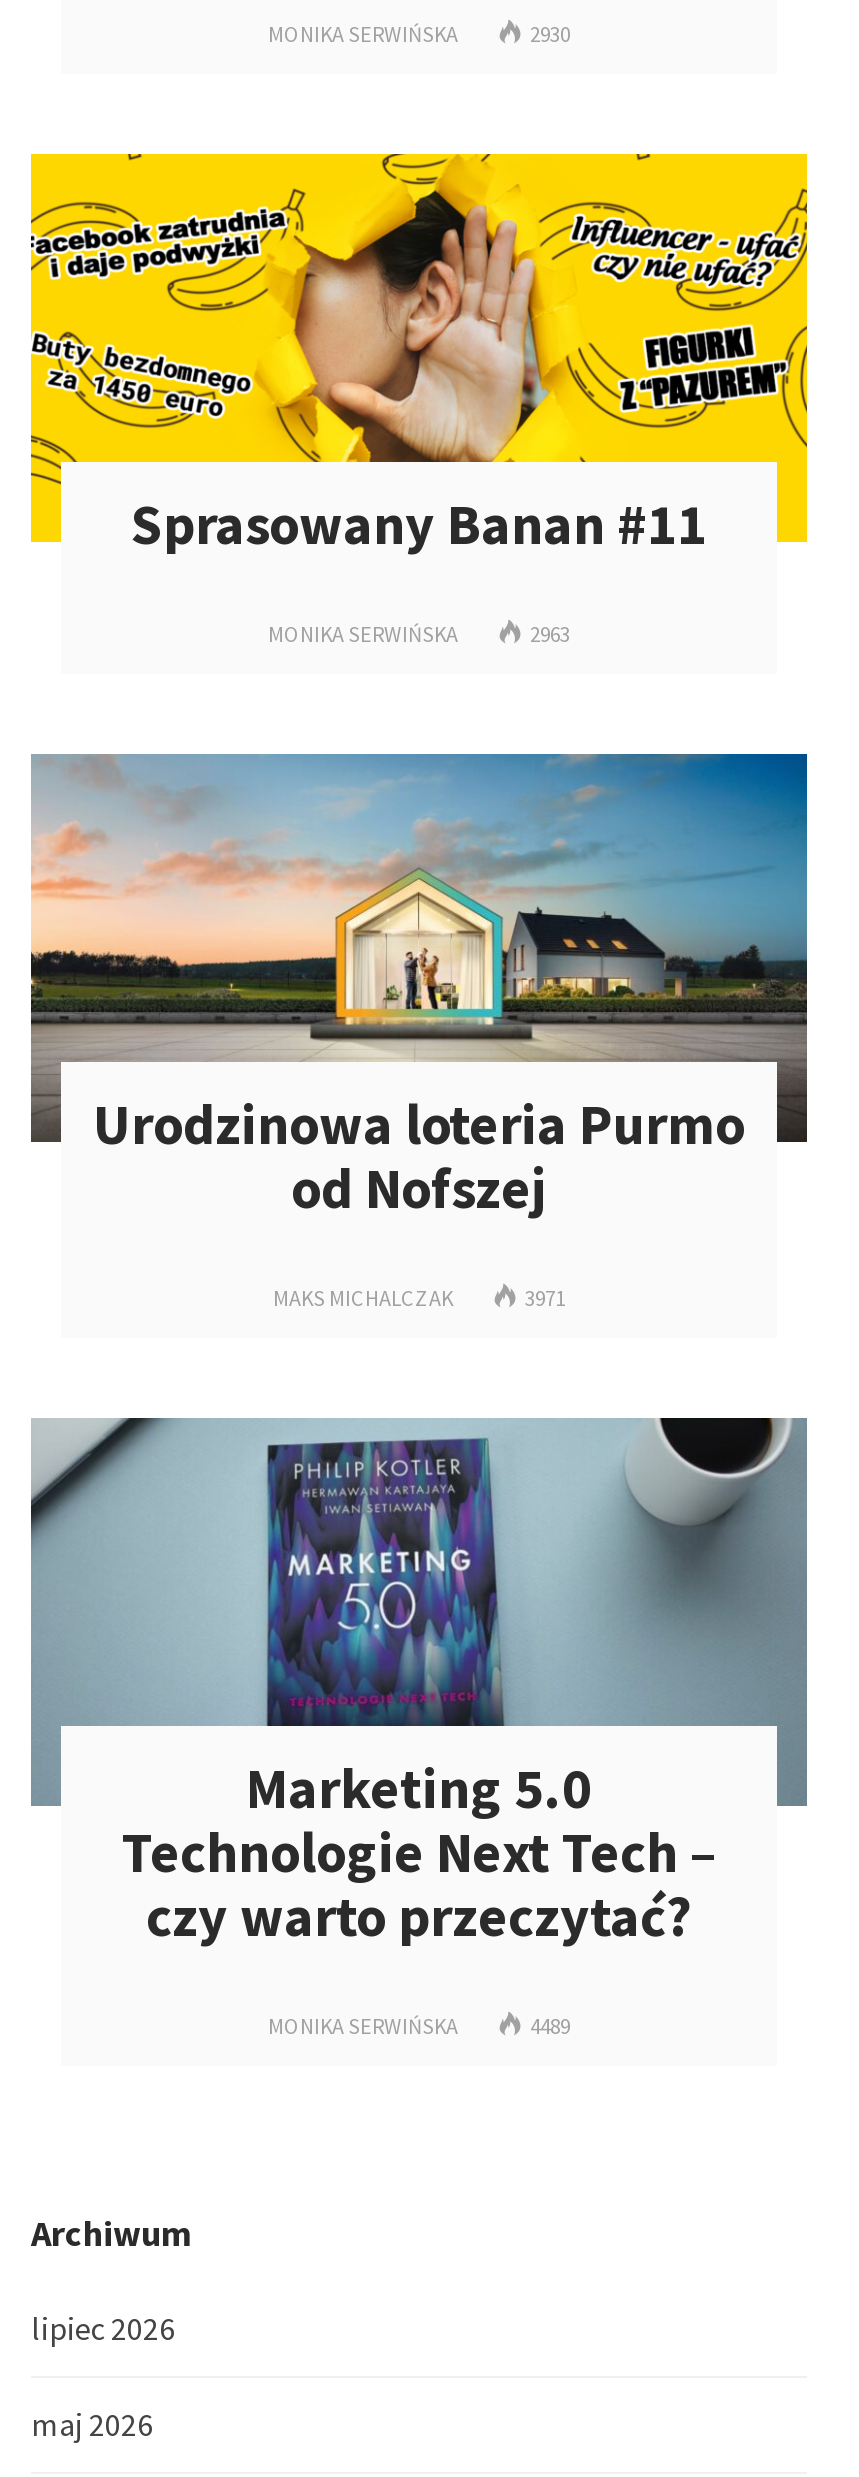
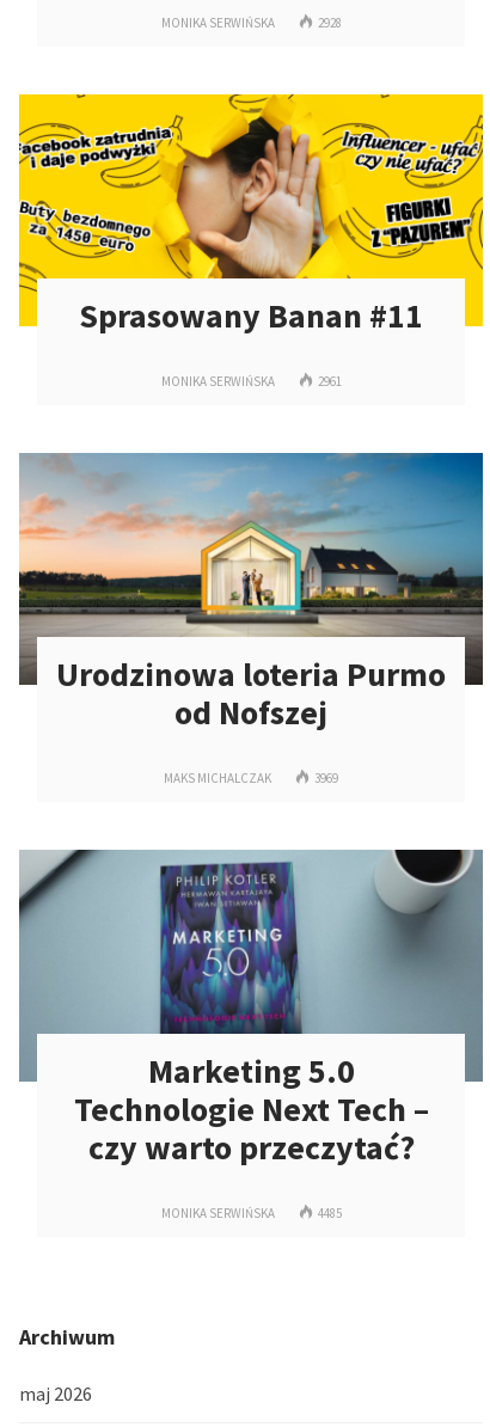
[526,20,570,48] 2930 -> [315,14,341,31] 2928
[526,620,570,648] 2963 -> [315,373,341,390] 2961
[521,1284,565,1312] 3971 -> [312,770,338,786] 3969
[526,2012,570,2040] 4489 -> [315,1205,341,1221] 4485
[31,2308,175,2348] lipiec 2026 -> none

